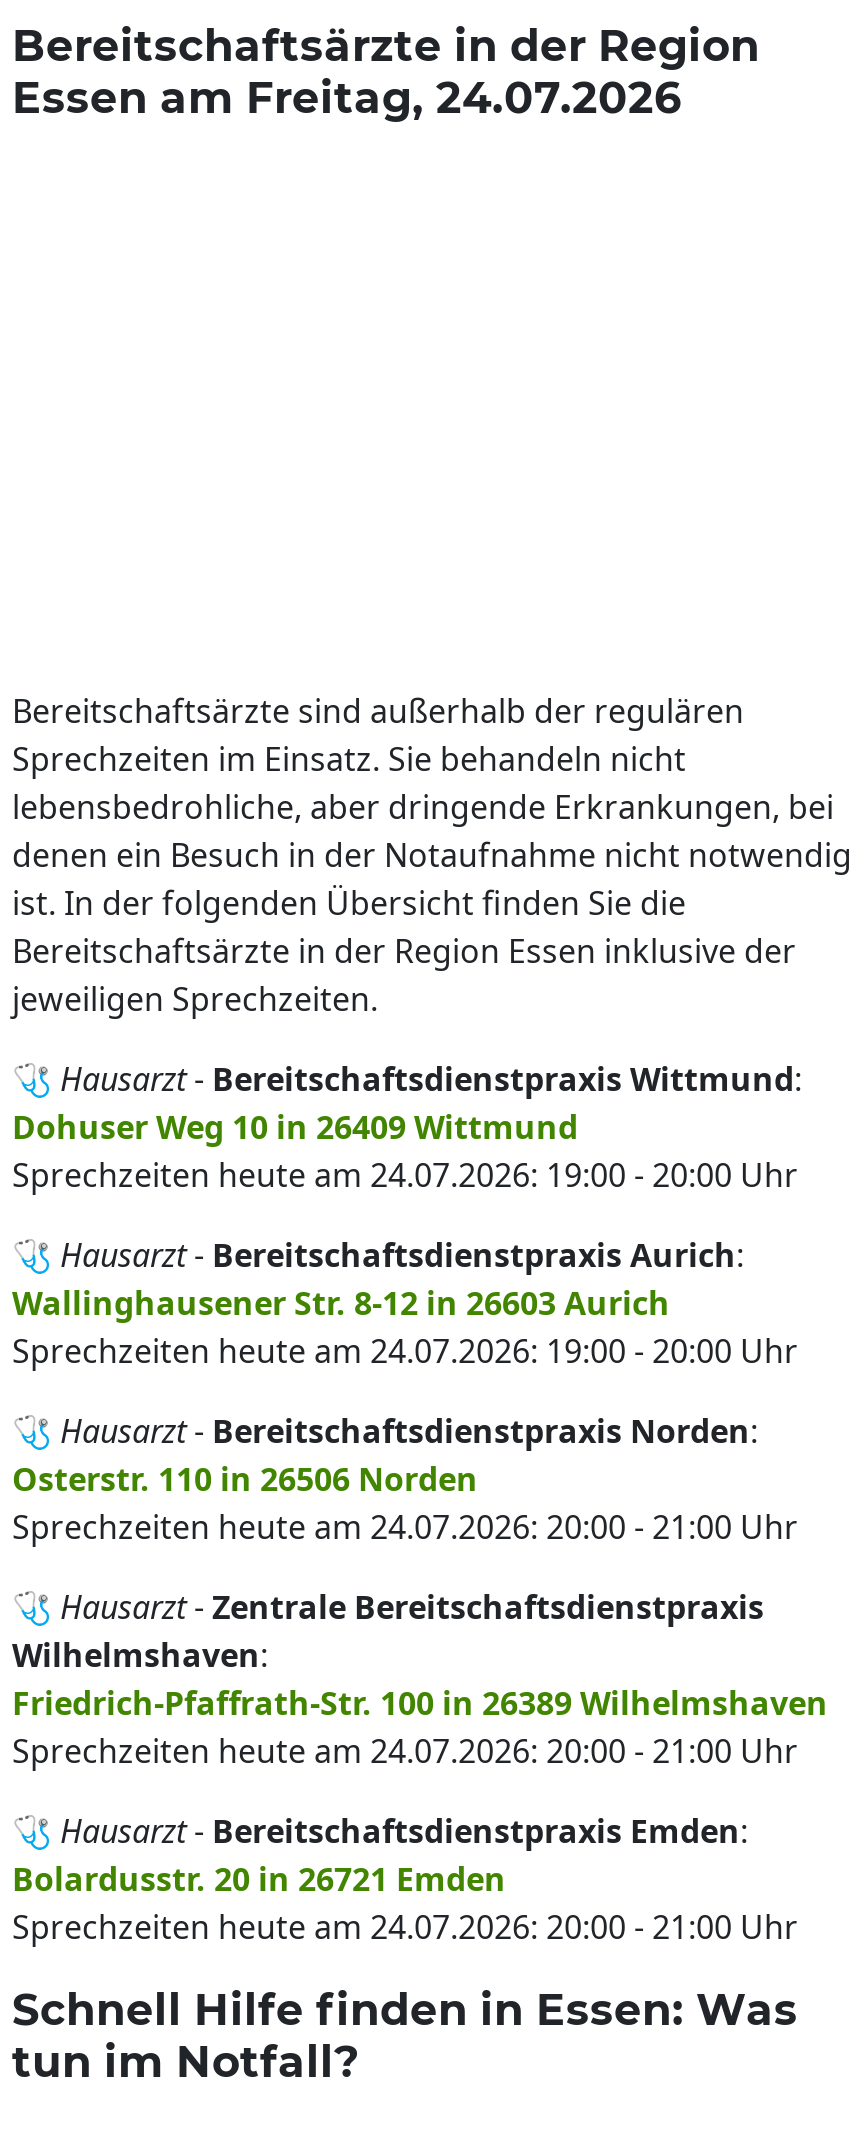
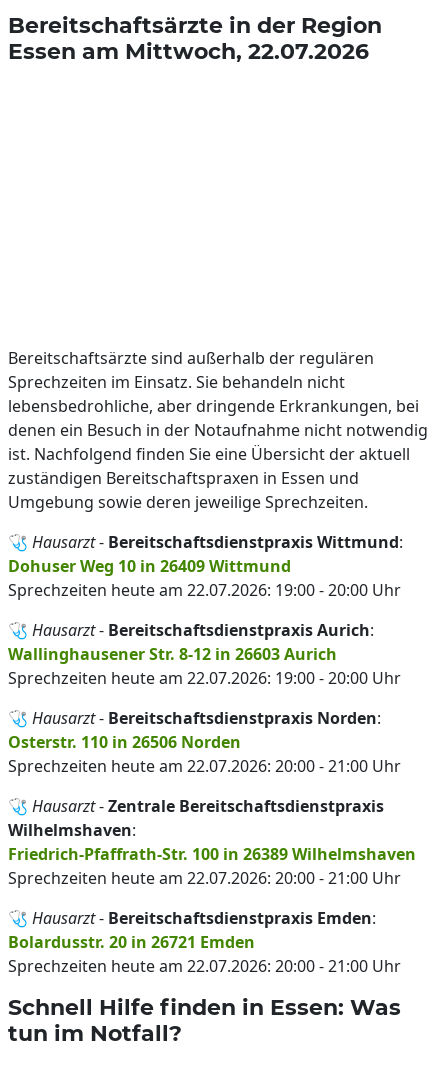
[12,71,682,123] Essen am Freitag, 24.07.2026 -> [8,38,369,64] Essen am Mittwoch, 22.07.2026
[12,881,796,1021] ist. In der folgenden Übersicht finden Sie die | Bereitschaftsärzte in der Region Essen inklusive der | jeweiligen Sprechzeiten. -> [8,443,410,513] ist. Nachfolgend finden Sie eine Übersicht der aktuell | zuständigen Bereitschaftspraxen in Essen und | Umgebung sowie deren jeweilige Sprechzeiten.
[12,1153,798,1197] Sprechzeiten heute am 24.07.2026: 19:00 - 20:00 Uhr -> [8,579,401,601] Sprechzeiten heute am 22.07.2026: 19:00 - 20:00 Uhr
[12,1329,798,1373] Sprechzeiten heute am 24.07.2026: 19:00 - 20:00 Uhr -> [8,667,401,689] Sprechzeiten heute am 22.07.2026: 19:00 - 20:00 Uhr
[12,1505,798,1549] Sprechzeiten heute am 24.07.2026: 20:00 - 21:00 Uhr -> [8,755,401,777] Sprechzeiten heute am 22.07.2026: 20:00 - 21:00 Uhr
[12,1729,798,1773] Sprechzeiten heute am 24.07.2026: 20:00 - 21:00 Uhr -> [8,867,401,889] Sprechzeiten heute am 22.07.2026: 20:00 - 21:00 Uhr
[12,1905,798,1949] Sprechzeiten heute am 24.07.2026: 20:00 - 21:00 Uhr -> [8,955,401,977] Sprechzeiten heute am 22.07.2026: 20:00 - 21:00 Uhr

